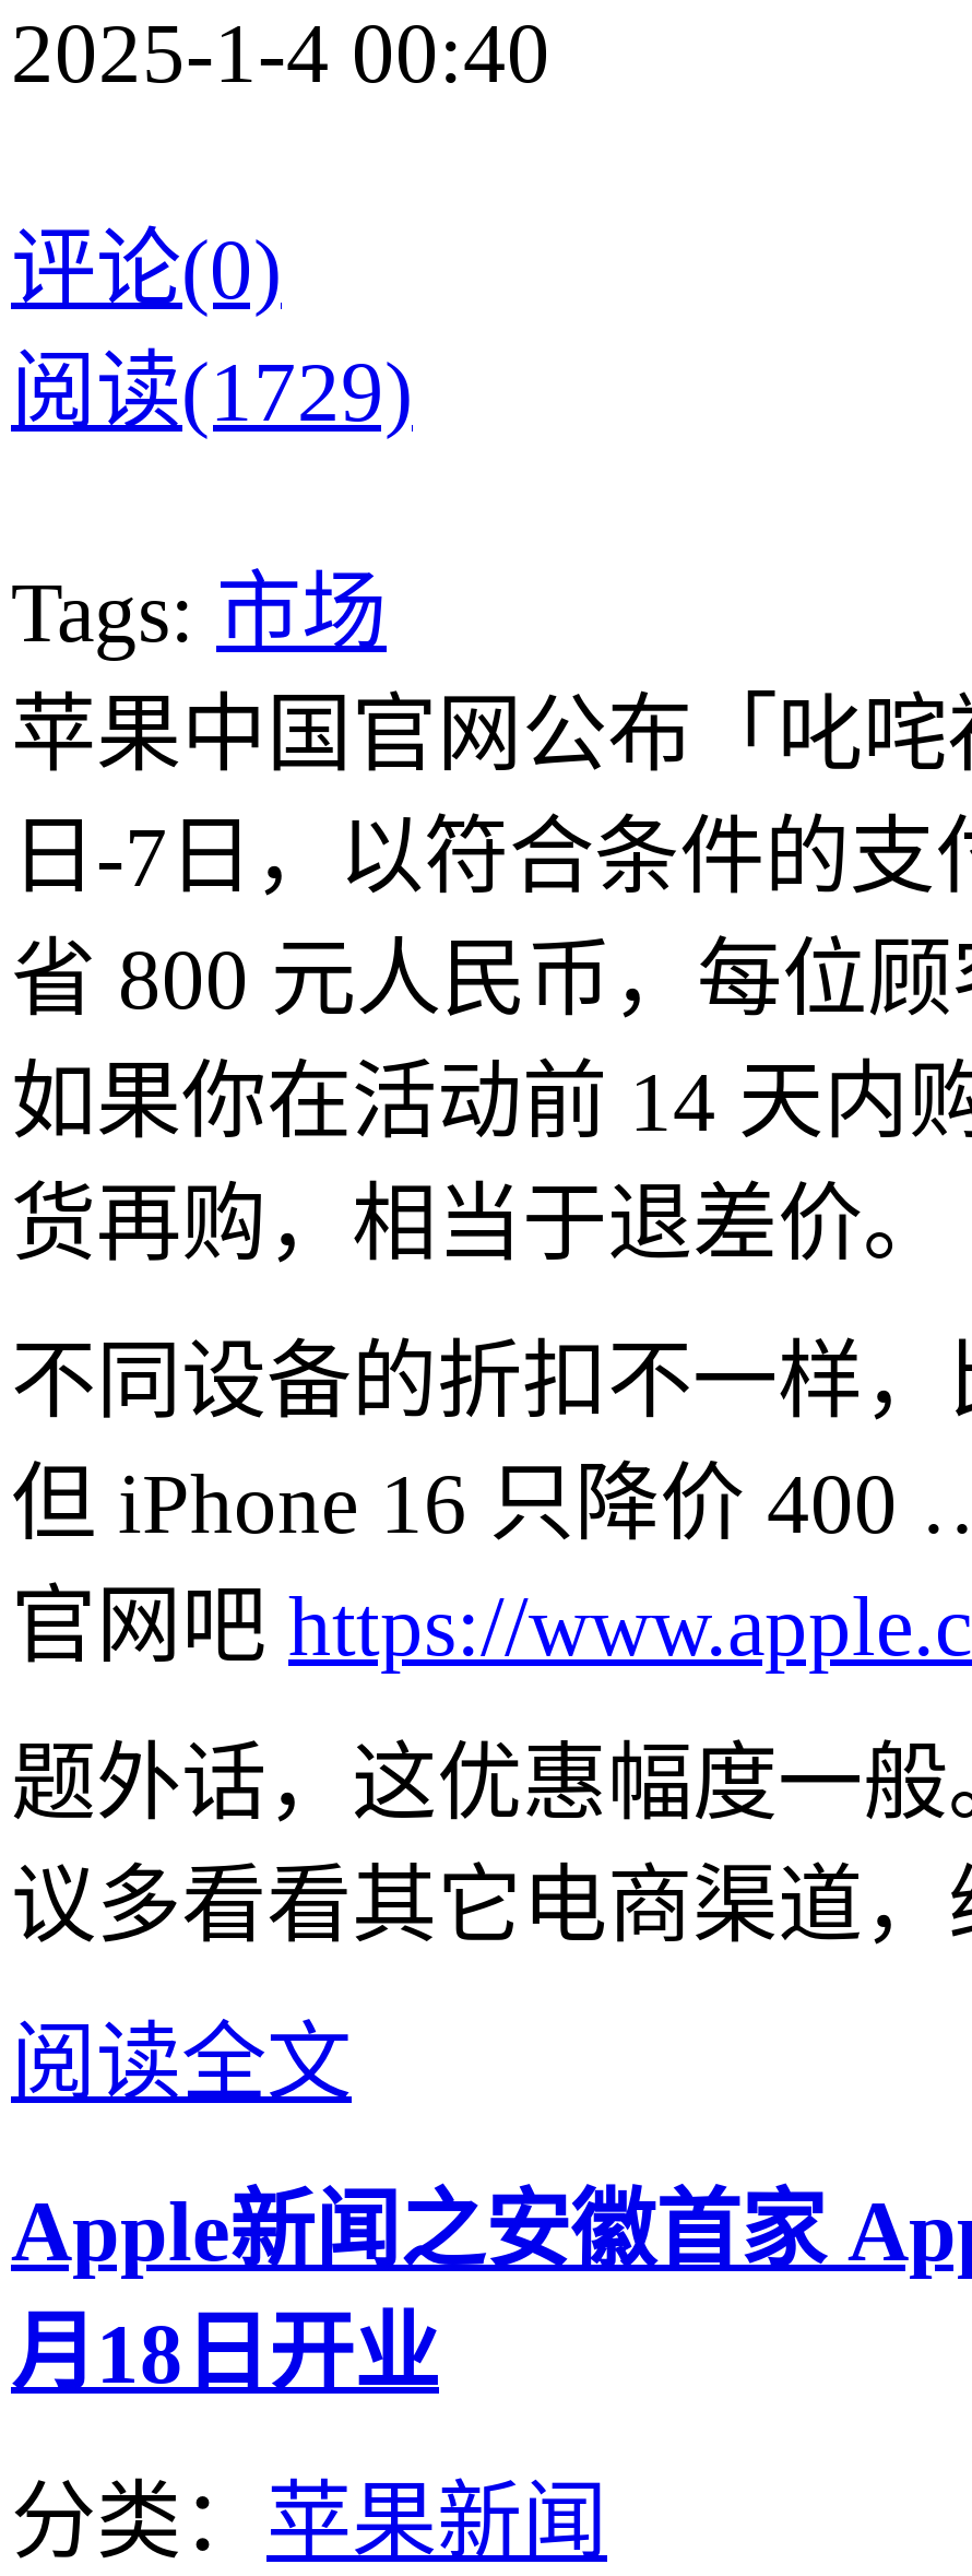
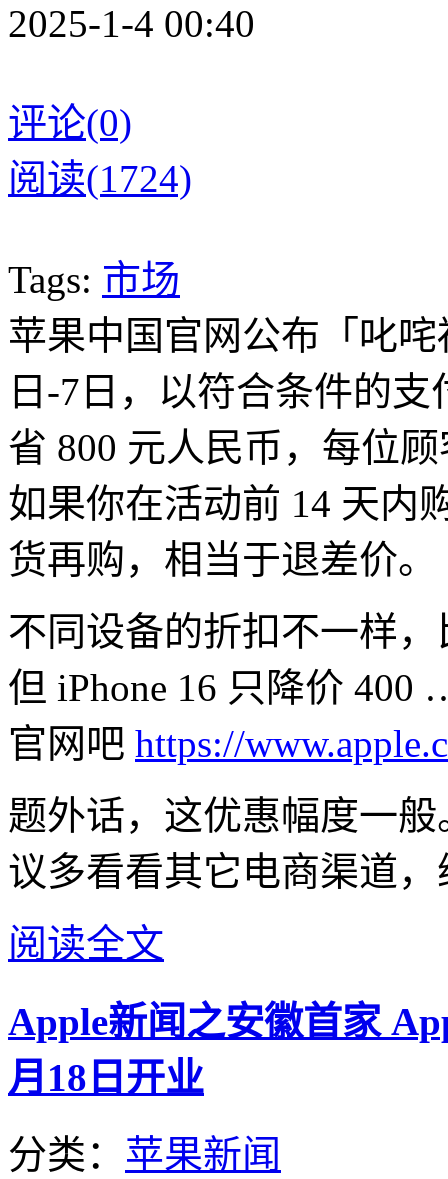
[11,344,413,438] 阅读(1729) -> [8,157,192,200] 阅读(1724)

